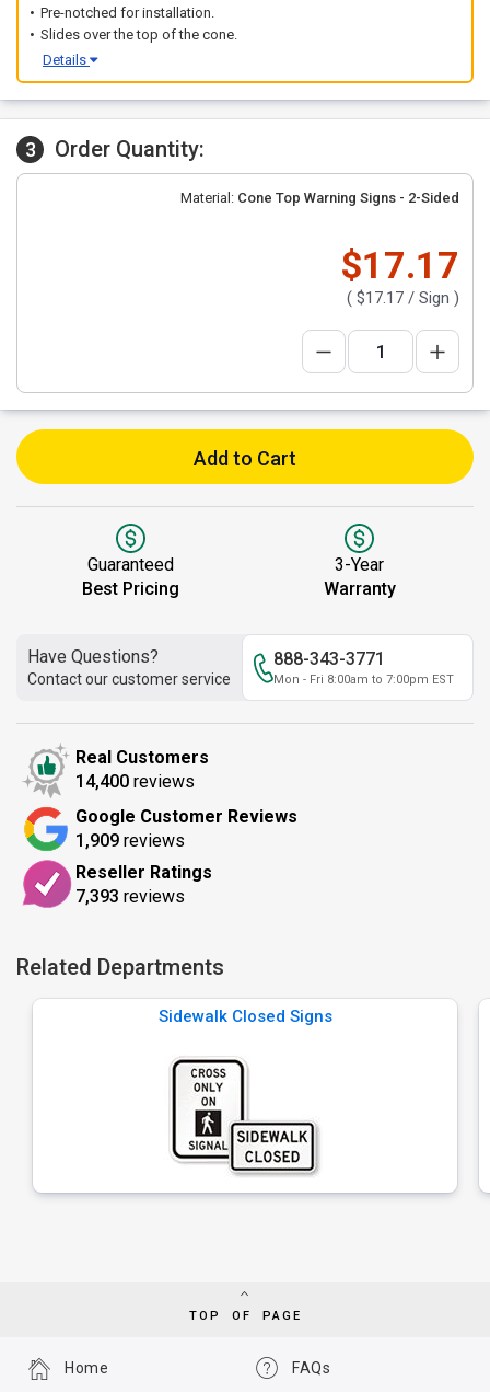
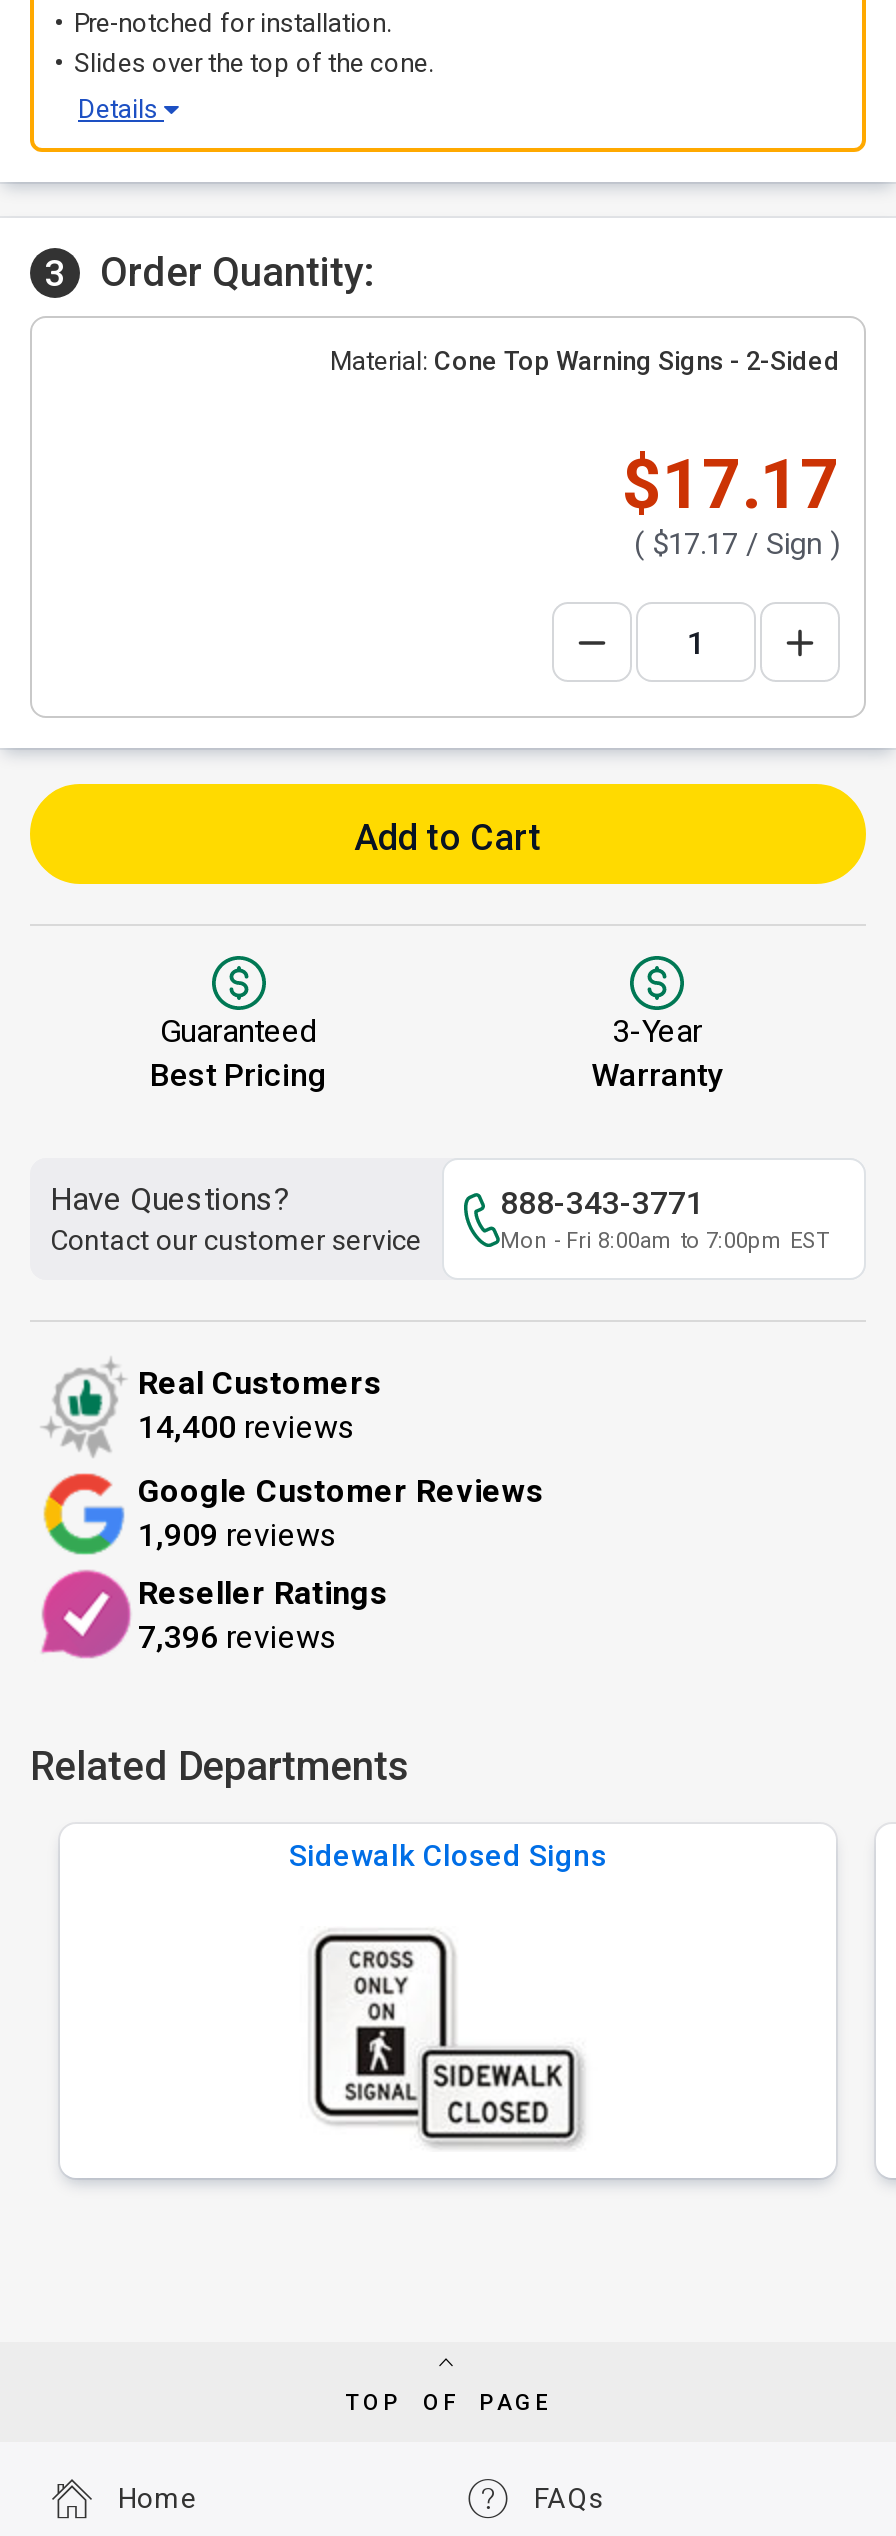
[75,885,185,906] 7,393 reviews -> [138,1617,338,1655] 7,396 reviews

